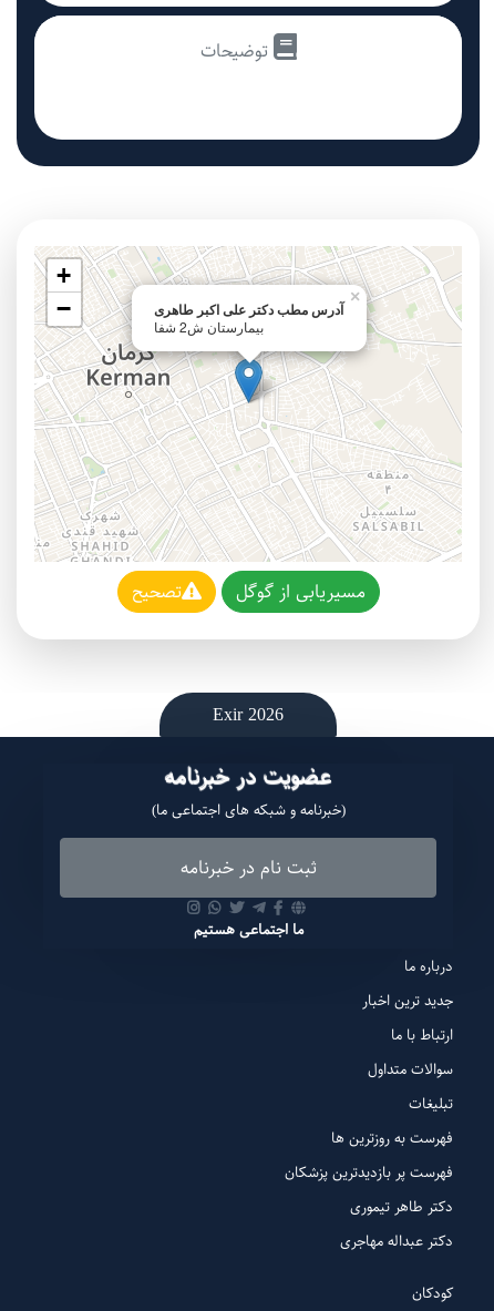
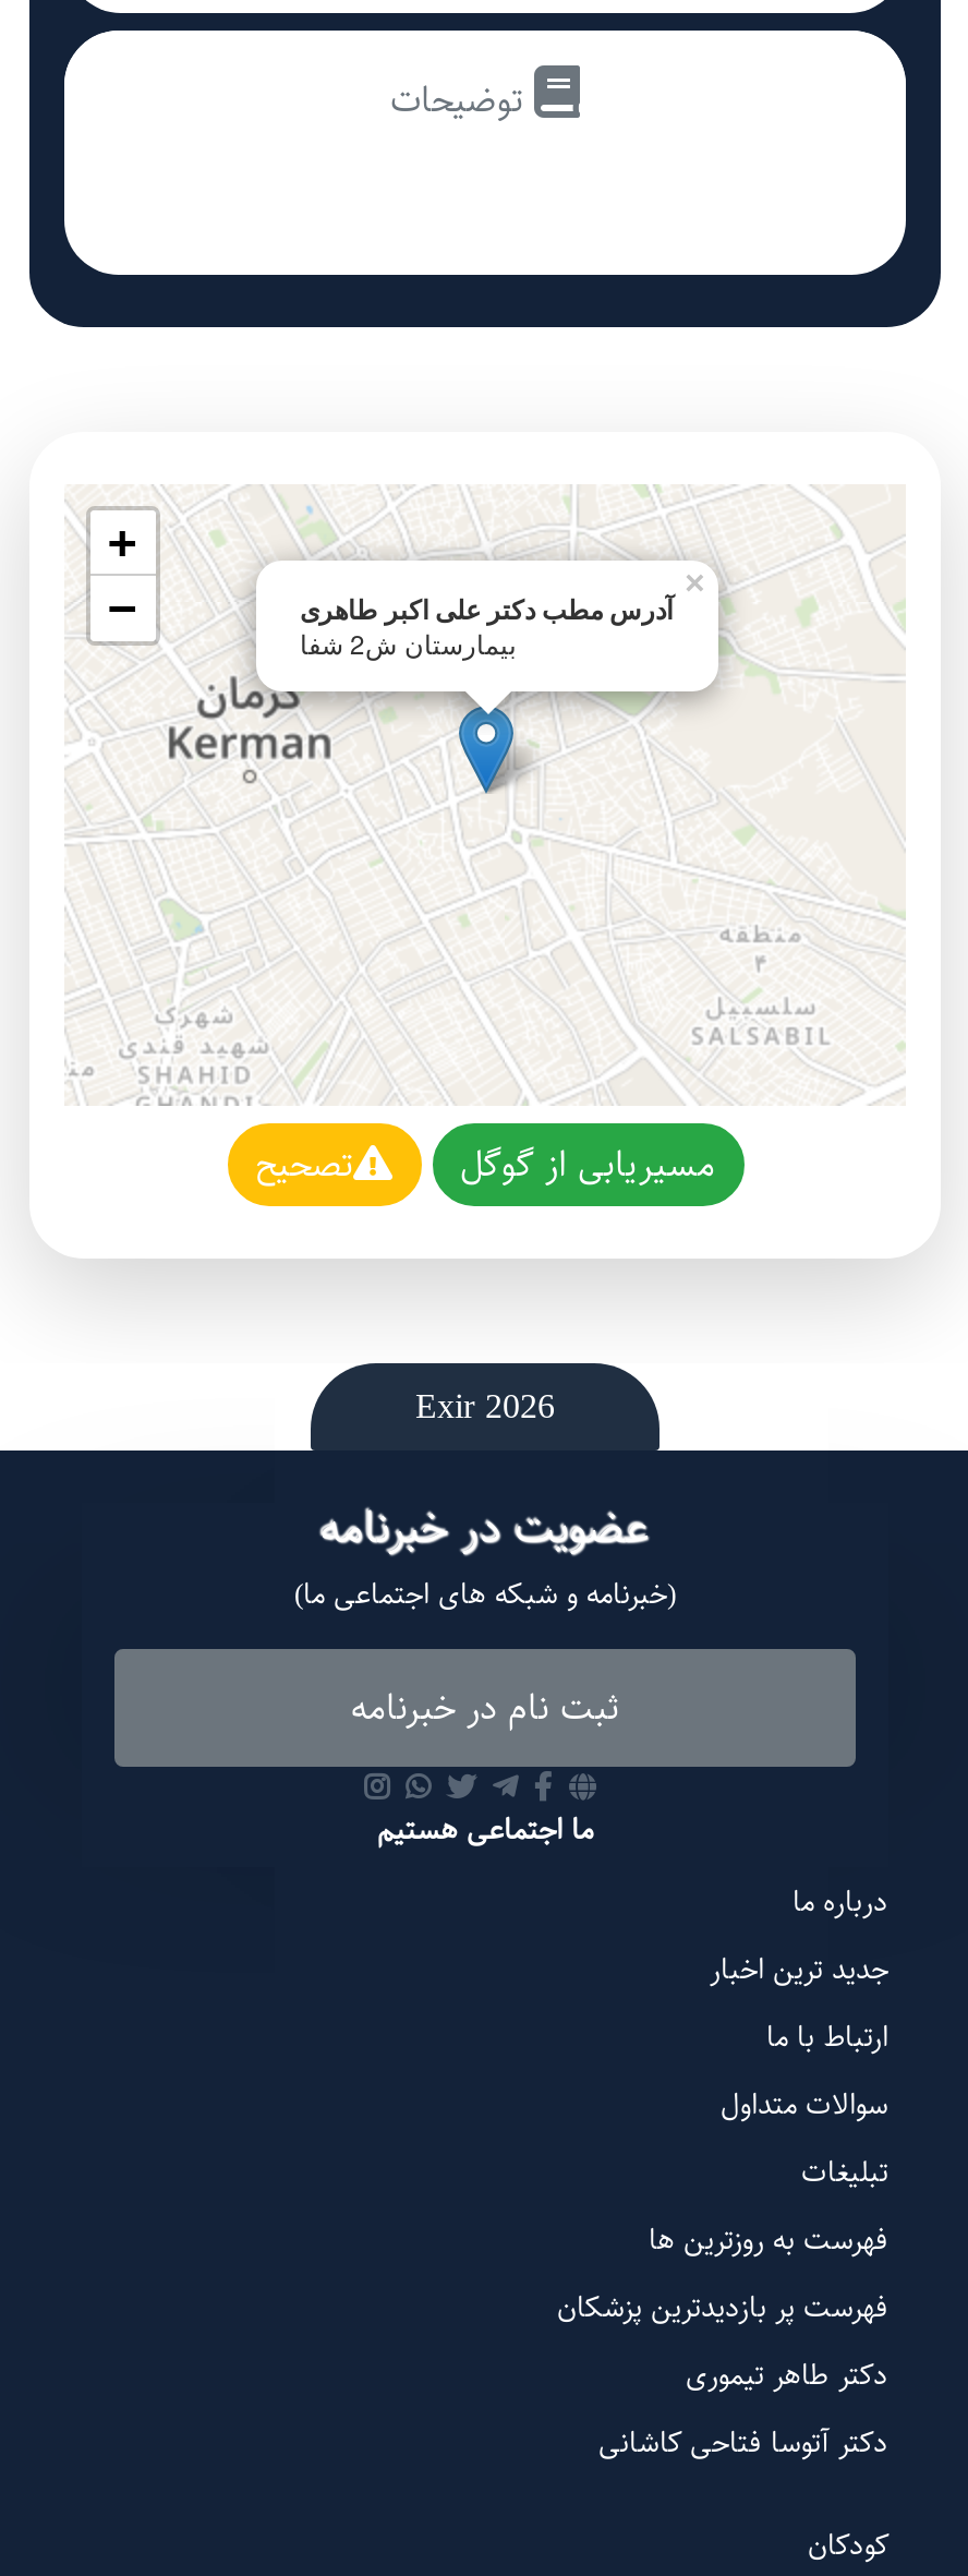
[340,1228,453,1252] دکتر عبداله مهاجری -> [598,2418,888,2464] دکتر آتوسا فتاحی کاشانی

